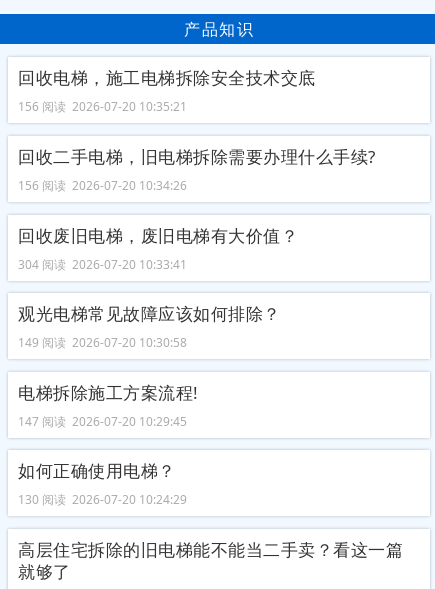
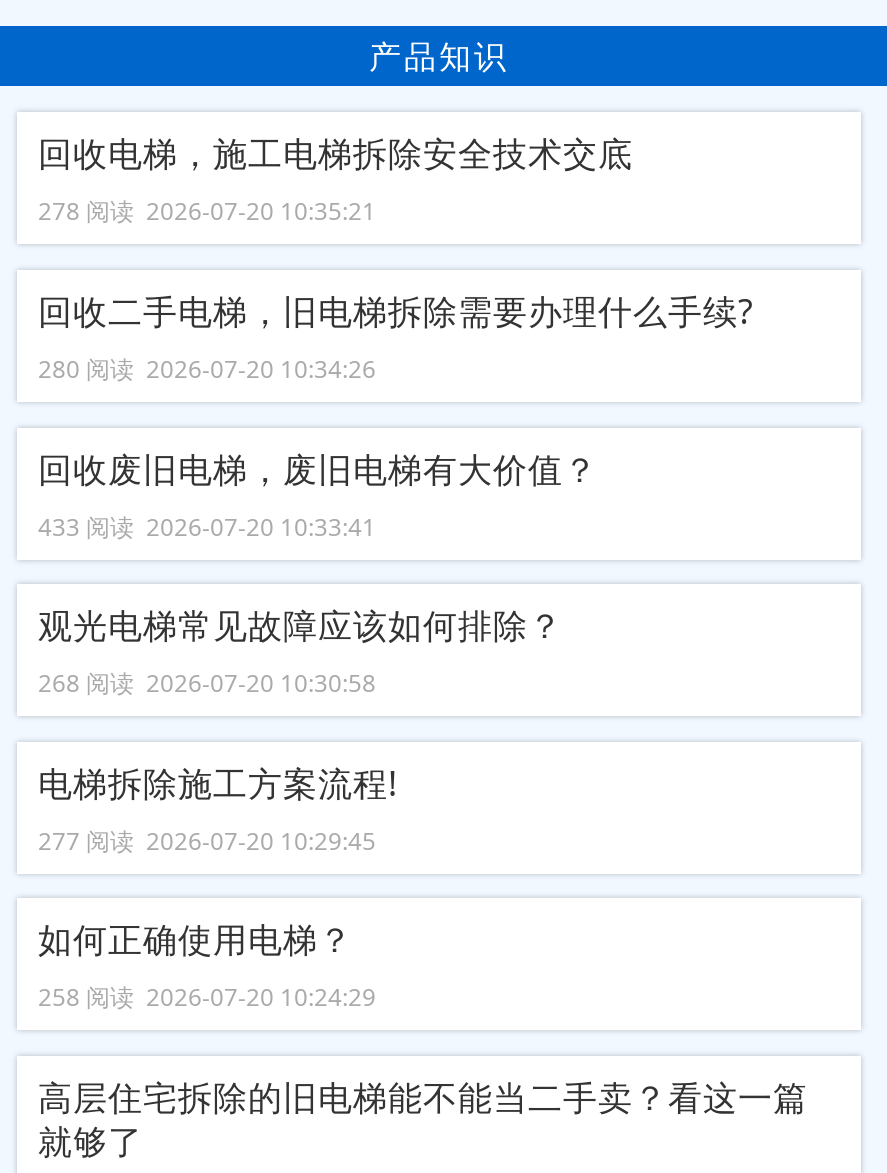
[18,98,187,115] 156 阅读 2026-07-20 10:35:21 -> [38,195,376,229] 278 阅读 2026-07-20 10:35:21
[18,177,187,194] 156 阅读 2026-07-20 10:34:26 -> [38,352,376,386] 280 阅读 2026-07-20 10:34:26
[18,255,187,272] 304 阅读 2026-07-20 10:33:41 -> [38,509,376,543] 433 阅读 2026-07-20 10:33:41
[18,334,187,351] 149 阅读 2026-07-20 10:30:58 -> [38,666,376,700] 268 阅读 2026-07-20 10:30:58
[18,413,187,430] 147 阅读 2026-07-20 10:29:45 -> [38,824,376,858] 277 阅读 2026-07-20 10:29:45
[18,491,187,508] 130 阅读 2026-07-20 10:24:29 -> [38,981,376,1015] 258 阅读 2026-07-20 10:24:29

